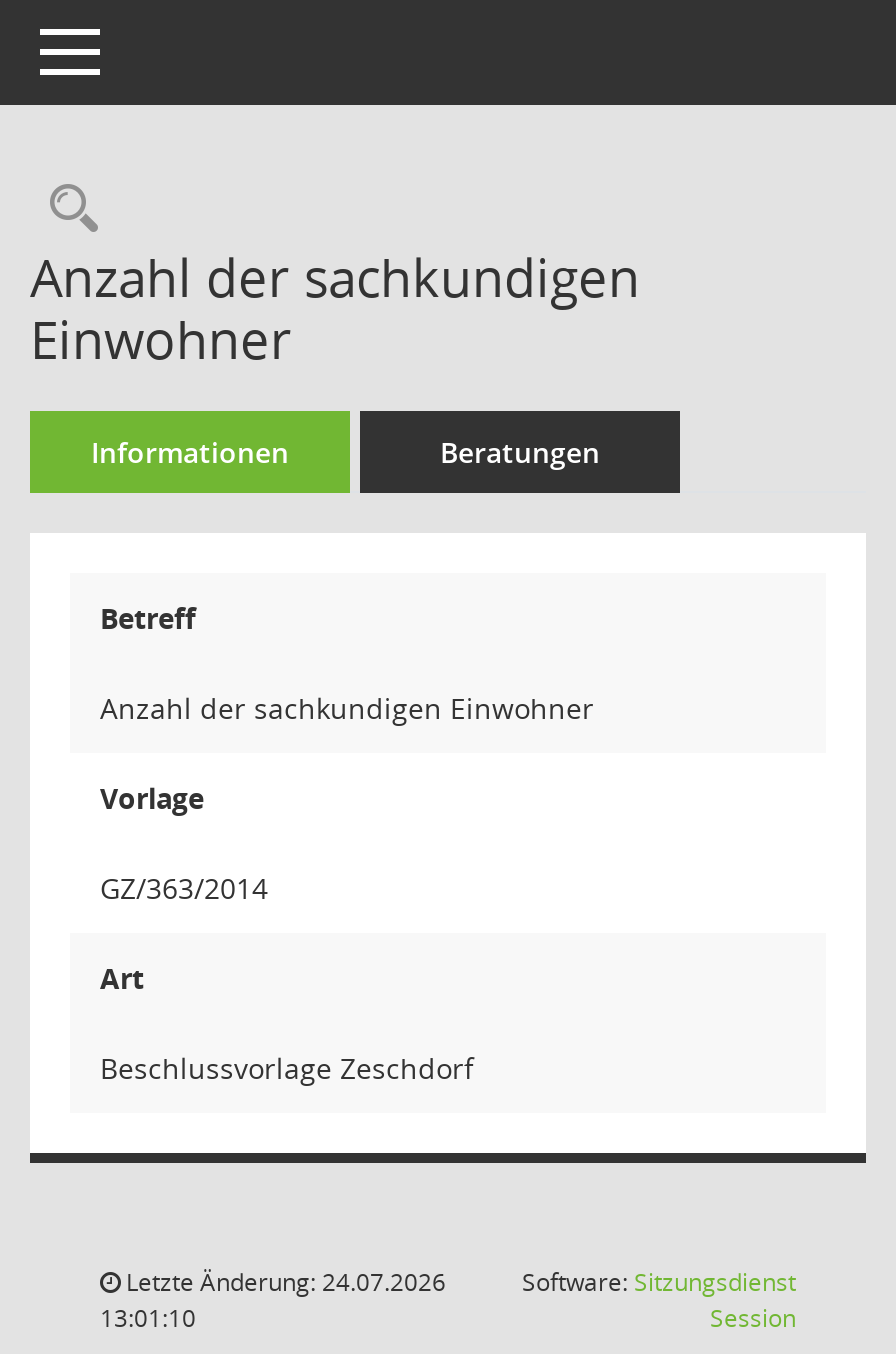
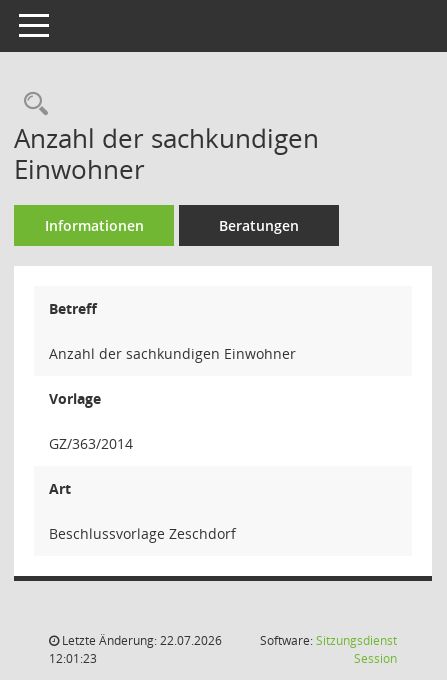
[120,1265,446,1299] Letzte Änderung: 24.07.2026 -> [59,632,222,649] Letzte Änderung: 22.07.2026
[100,1301,196,1335] 13:01:10 -> [49,650,97,667] 12:01:23

